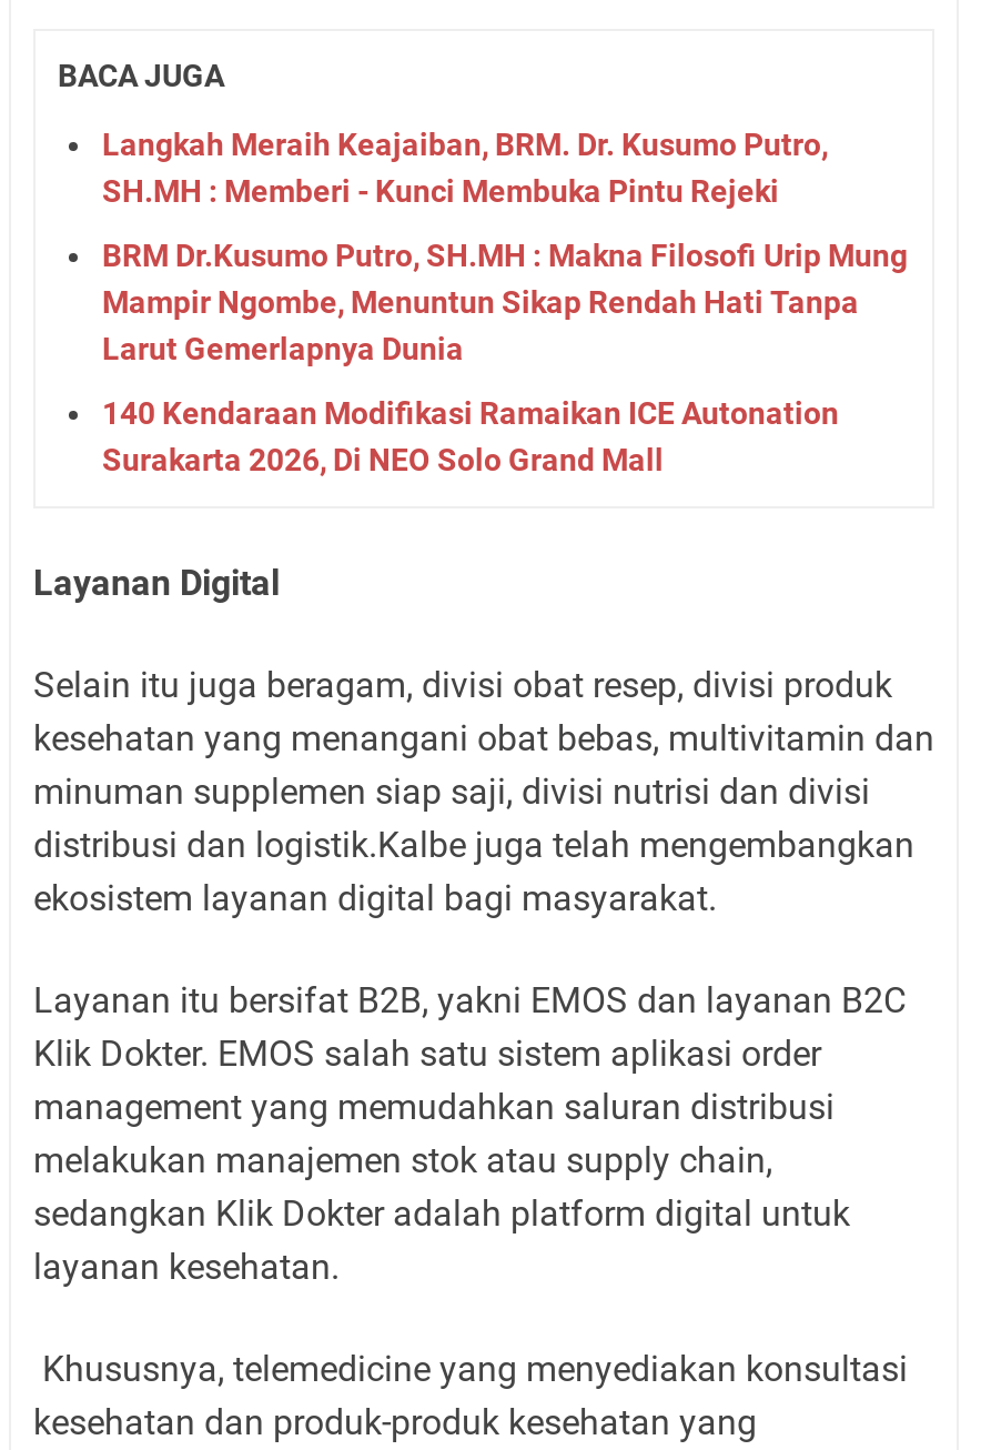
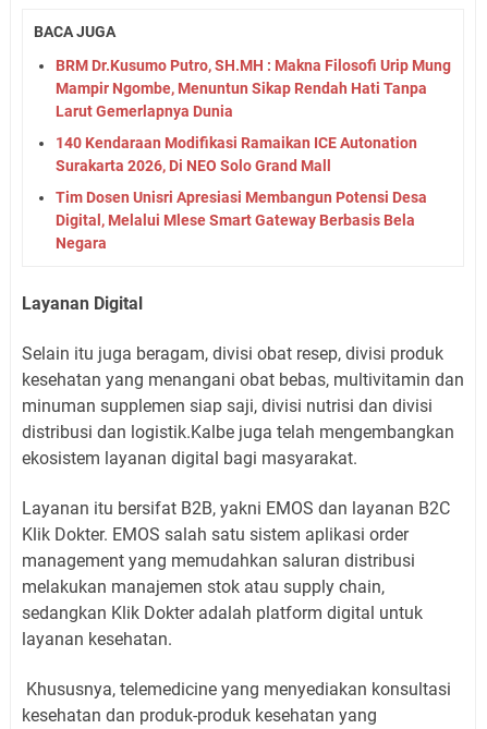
[102,126,828,209] Langkah Meraih Keajaiban, BRM. Dr. Kusumo Putro, | SH.MH : Memberi - Kunci Membuka Pintu Rejeki -> none
moved [102,237,908,477] -> [56,57,451,174]: BRM Dr.Kusumo Putro, SH.MH : Makna Filosofi Urip Mung | Mampir Ngombe, Menuntun Sikap Rendah Hati Tanpa | Larut Gemerlapnya Dunia | 140 Kendaraan Modifikasi Ramaikan ICE Autonation | Surakarta 2026, Di NEO Solo Grand Mall
none -> [56,188,427,252] Tim Dosen Unisri Apresiasi Membangun Potensi Desa | Digital, Melalui Mlese Smart Gateway Berbasis Bela | Negara

